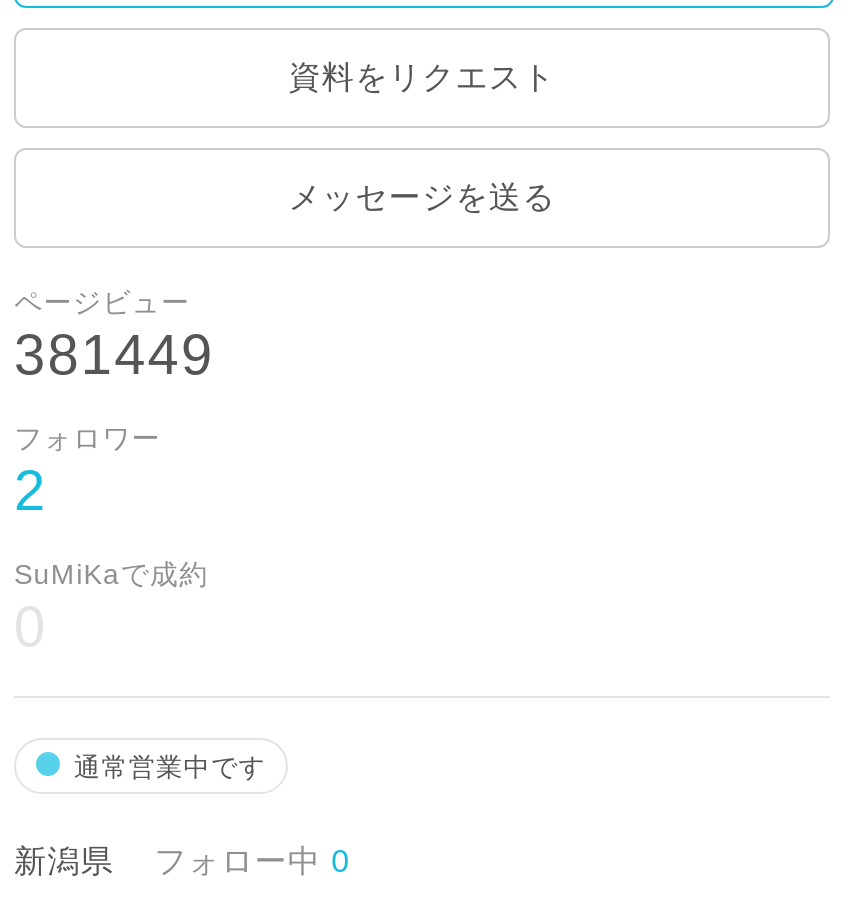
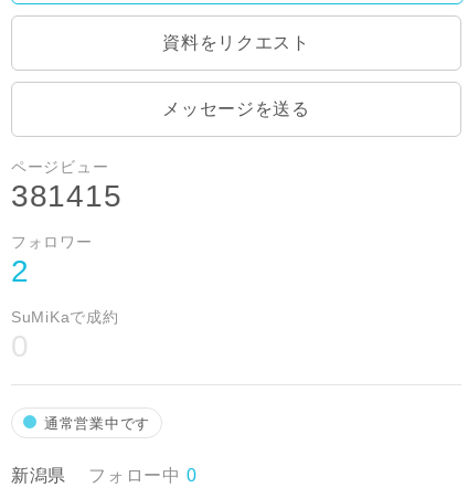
[14,324,214,386] 381449 -> [11,179,122,213] 381415

